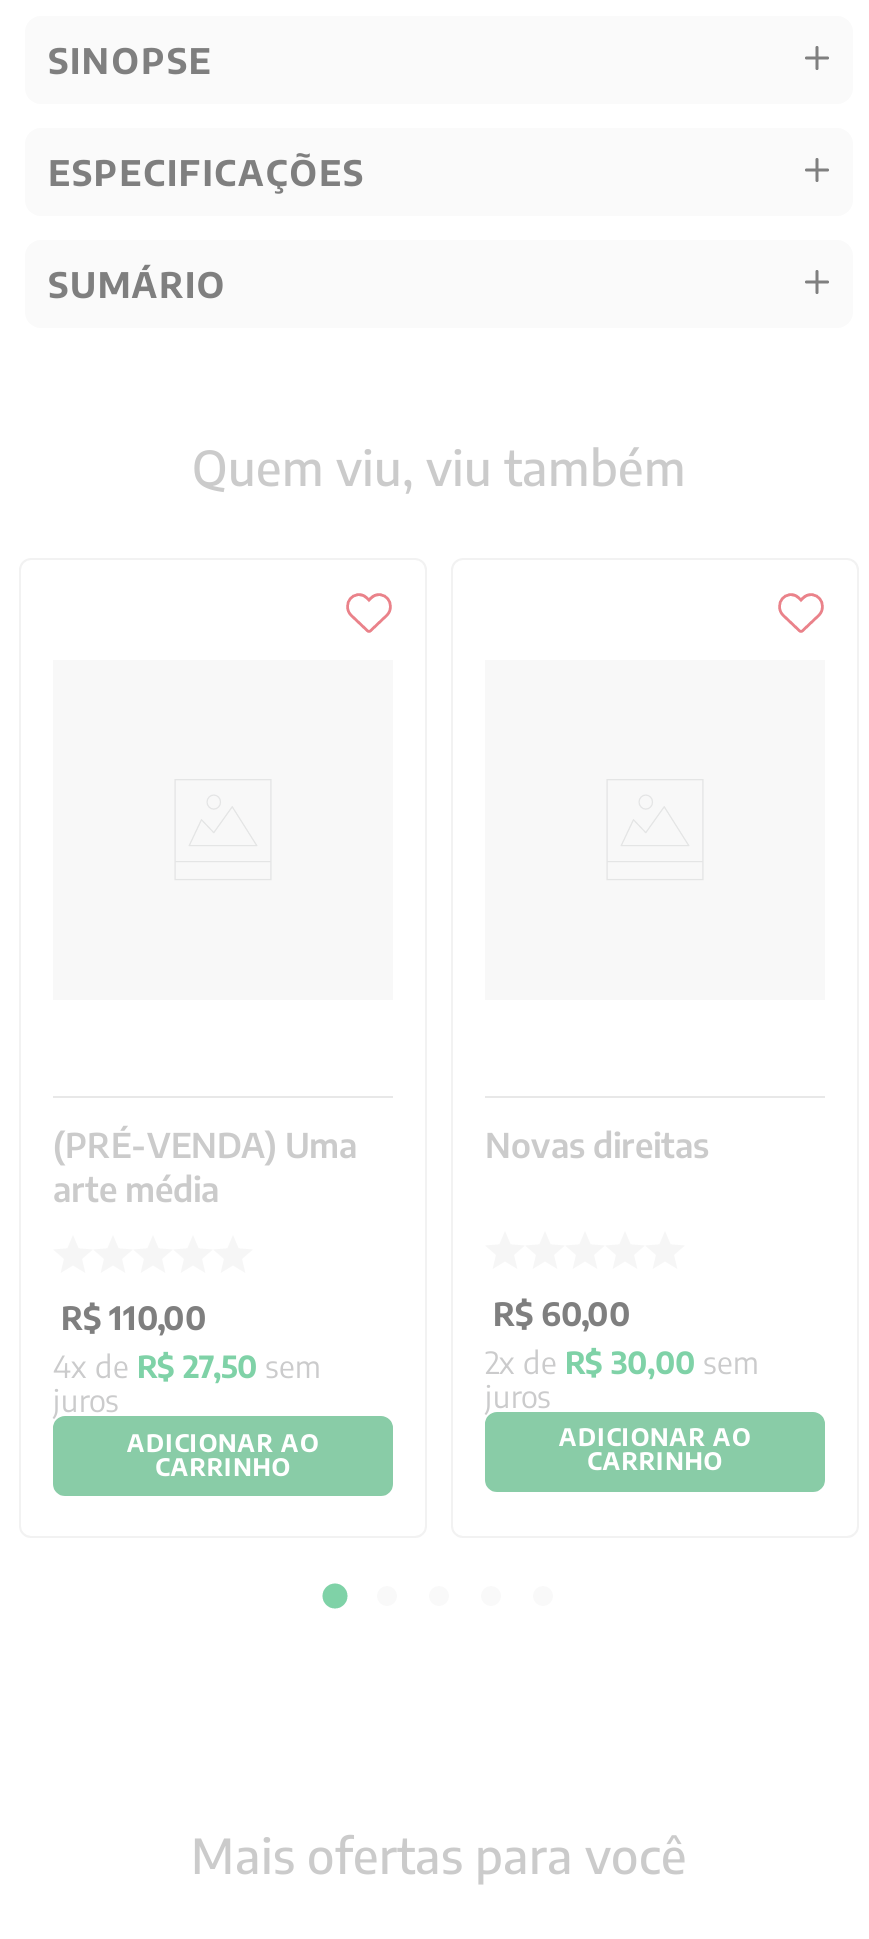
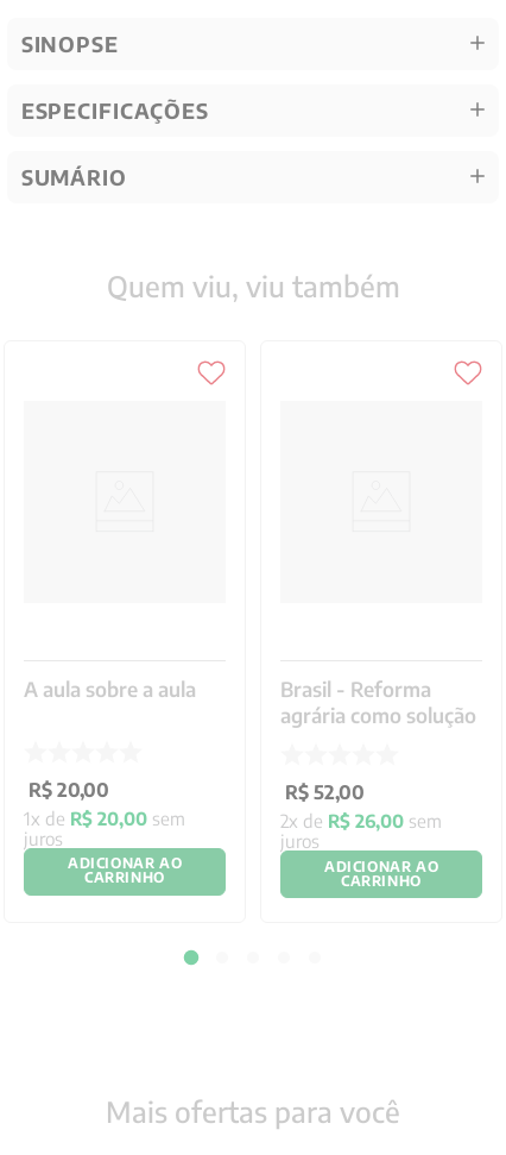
[53,1122,357,1210] (PRÉ-VENDA) Uma | arte média -> [24,676,196,702] A aula sobre a aula
[485,1122,709,1166] Novas direitas -> [280,676,476,728] Brasil - Reforma | agrária como solução
[53,1298,321,1384] R$ 110,00 | 4x de R$ 27,50 sem -> [24,777,185,829] R$ 20,00 | 1x de R$ 20,00 sem
[485,1293,759,1379] R$ 60,00 | 2x de R$ 30,00 sem -> [280,780,442,831] R$ 52,00 | 2x de R$ 26,00 sem

